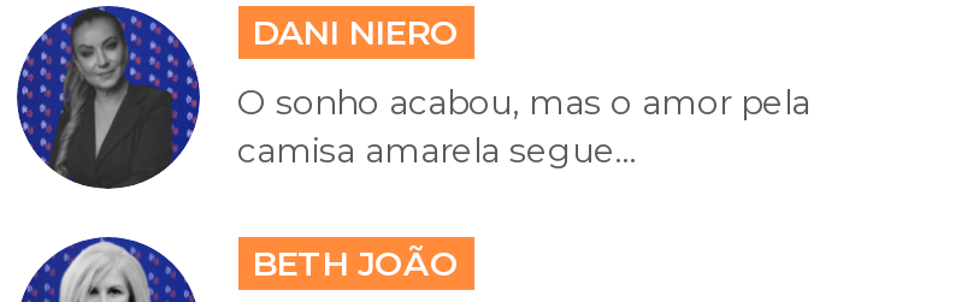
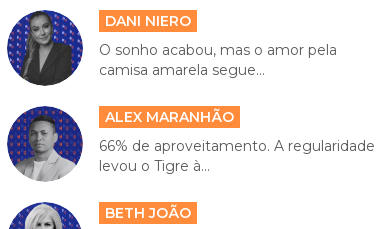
none -> [10,108,374,180] [image] | ALEX MARANHÃO | 66% de aproveitamento. A regularidade | levou o Tigre à...

